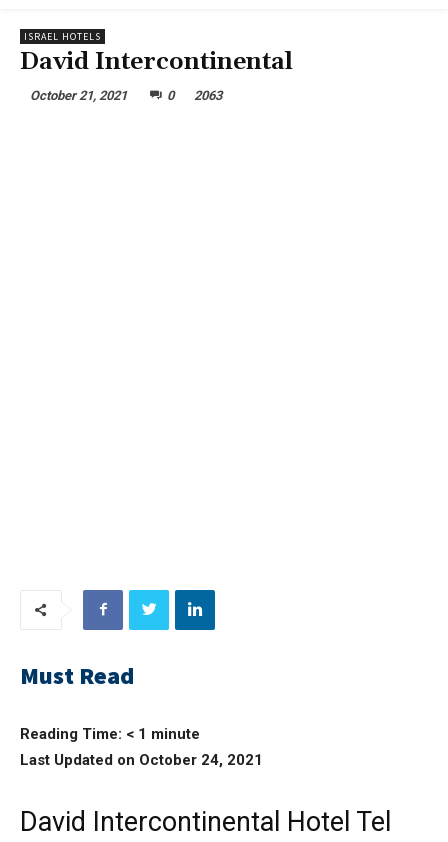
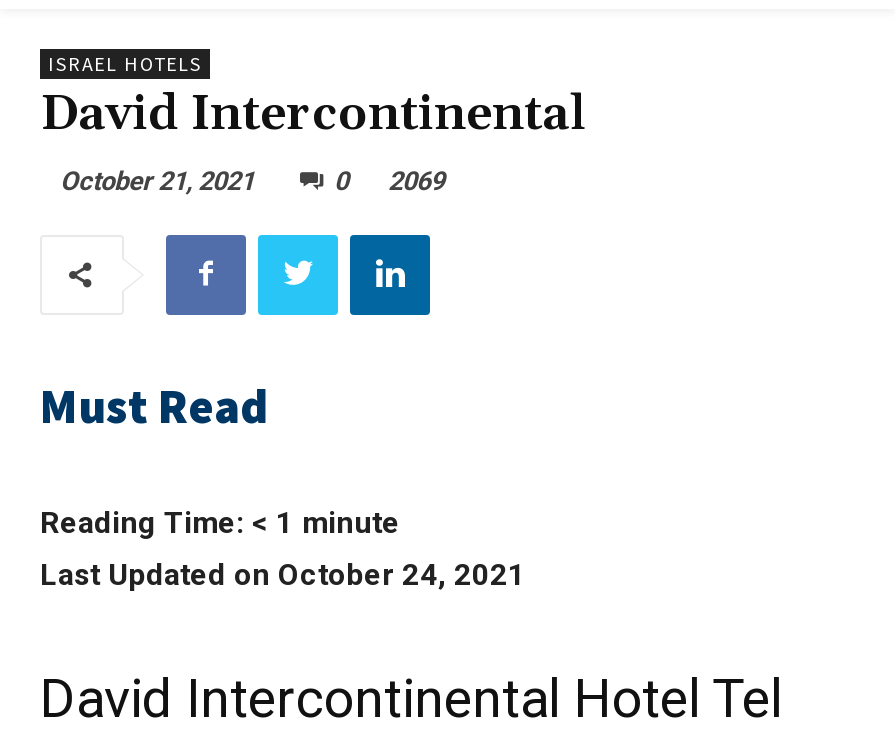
[167,88,222,103] 0 2063 -> [334,167,444,197] 0 2069

